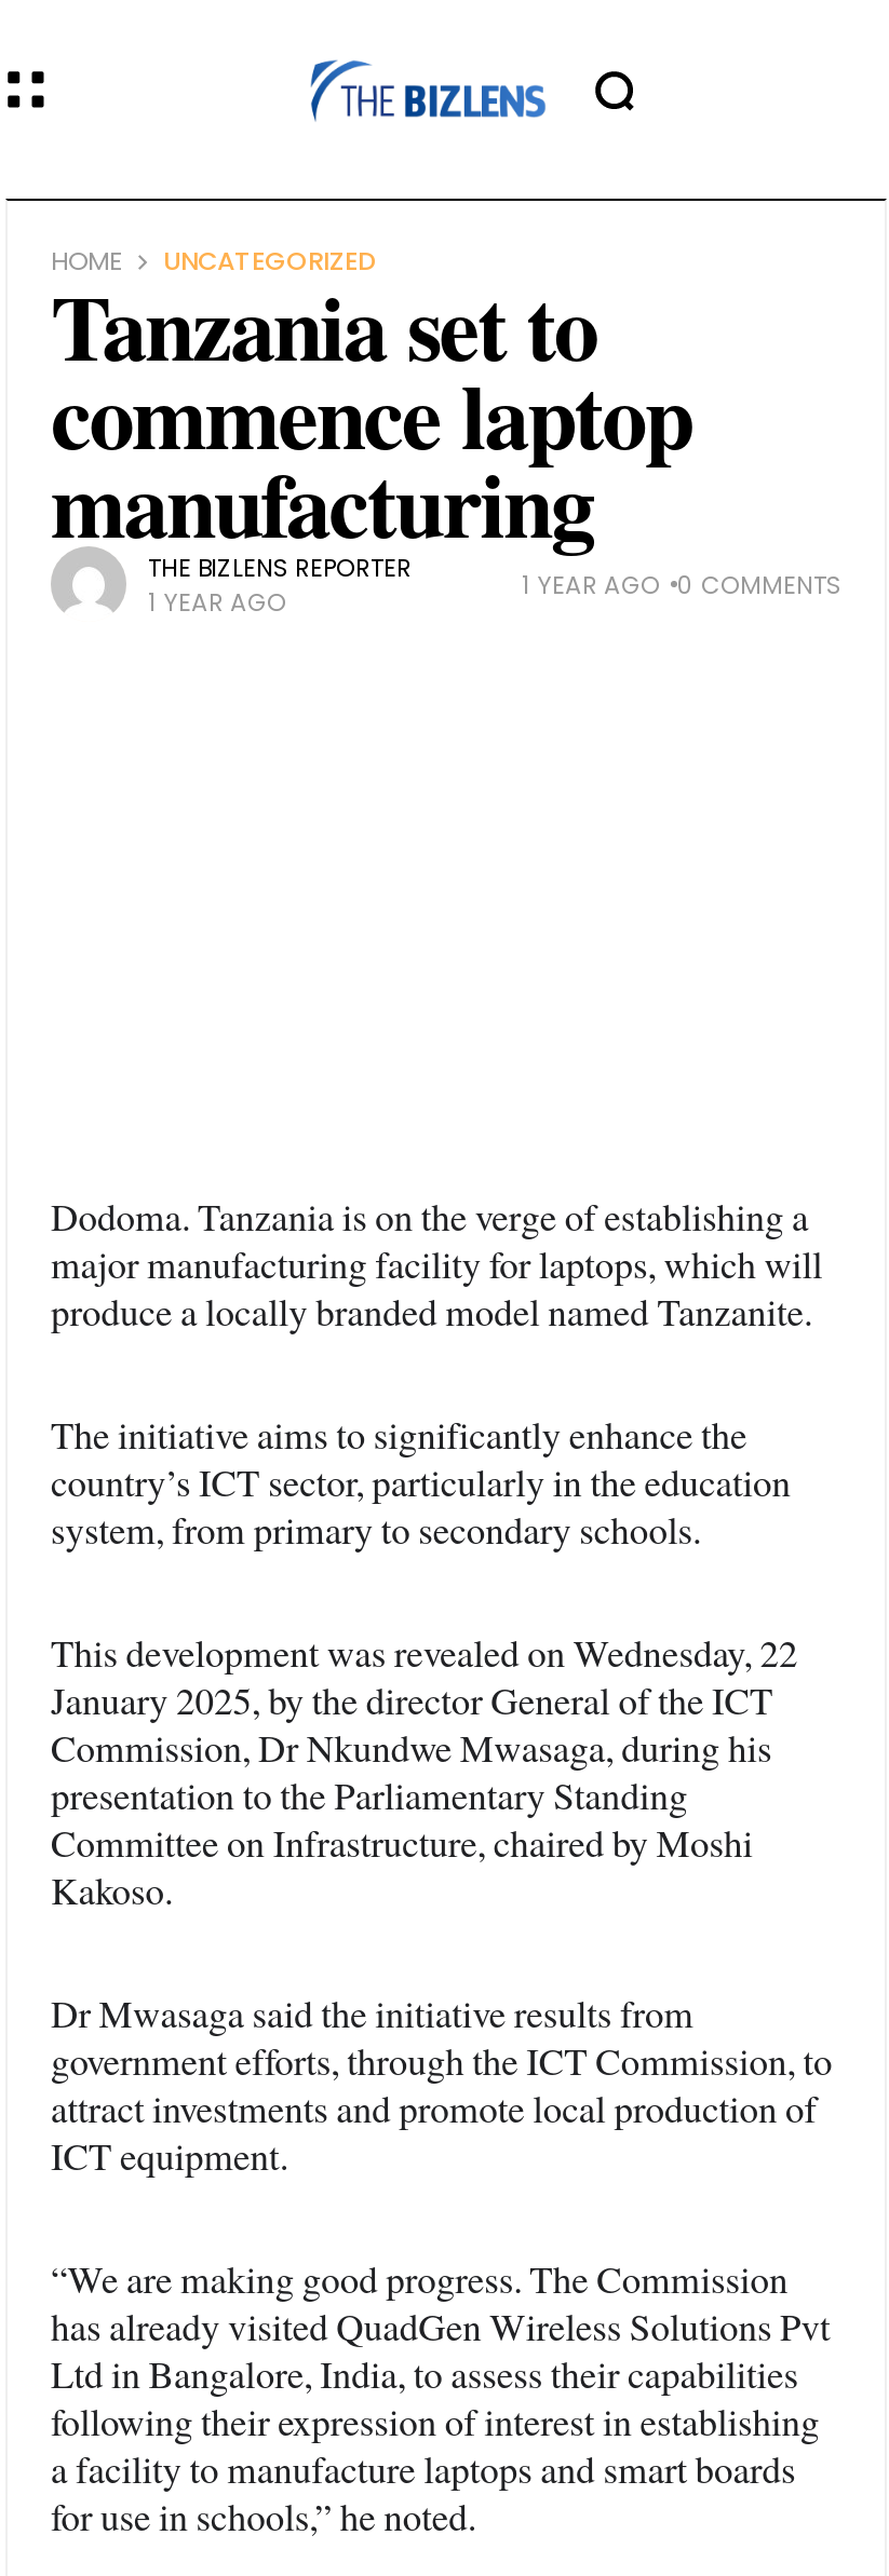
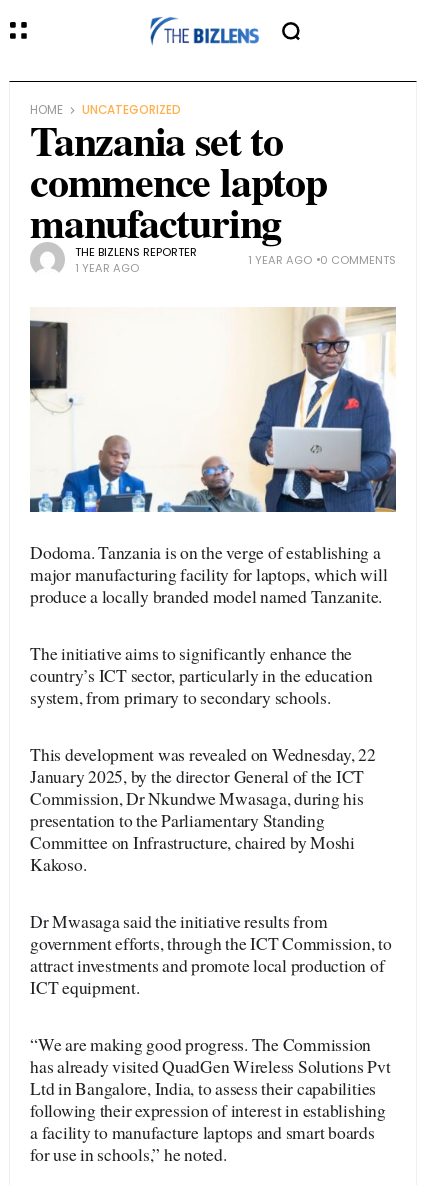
none -> [29,306,397,513] [image]

